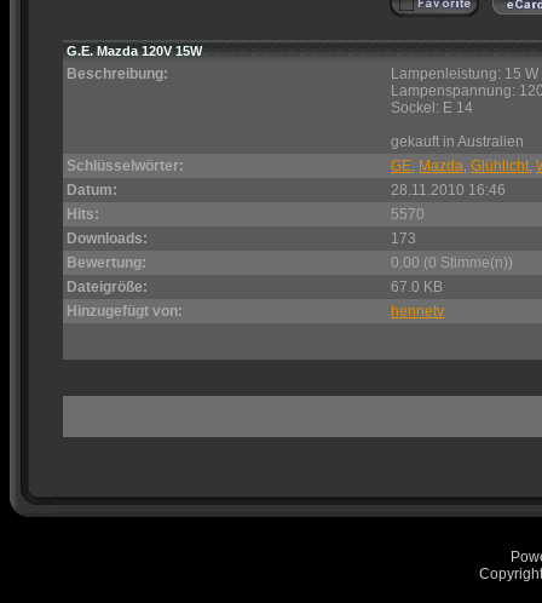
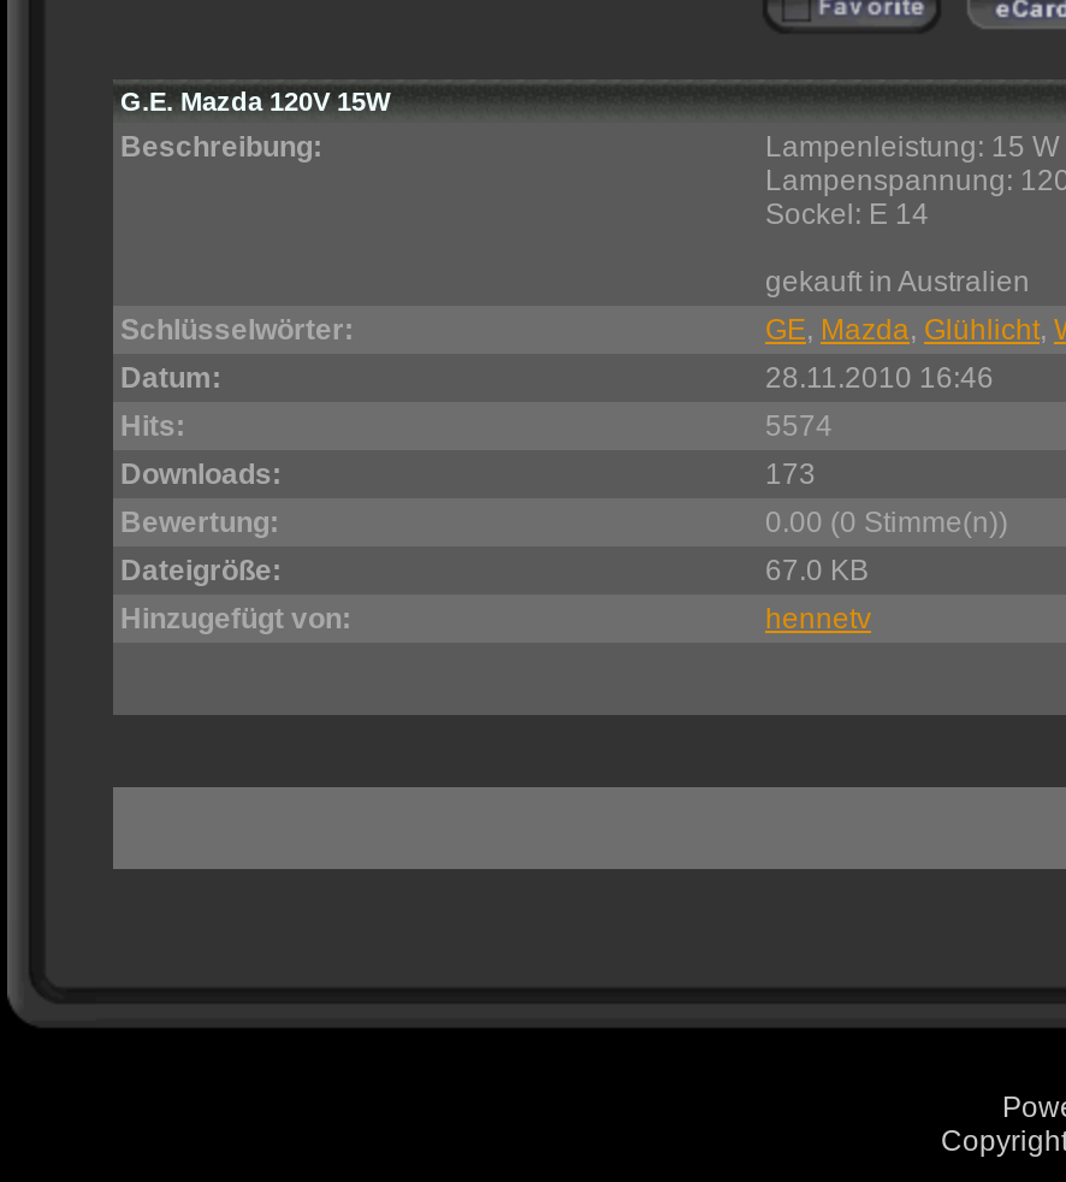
[391,206,425,223] 5570 -> [765,409,833,443] 5574

